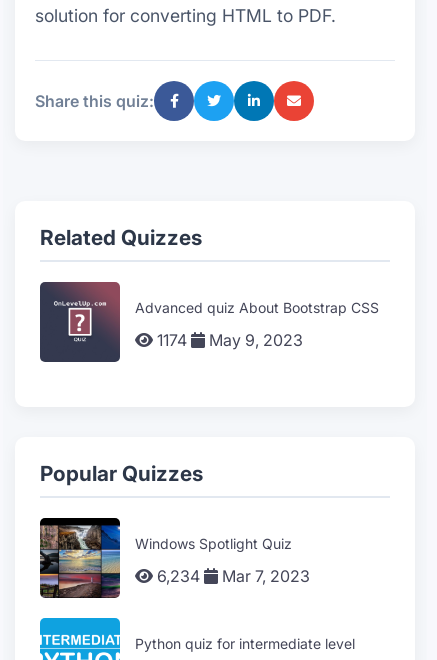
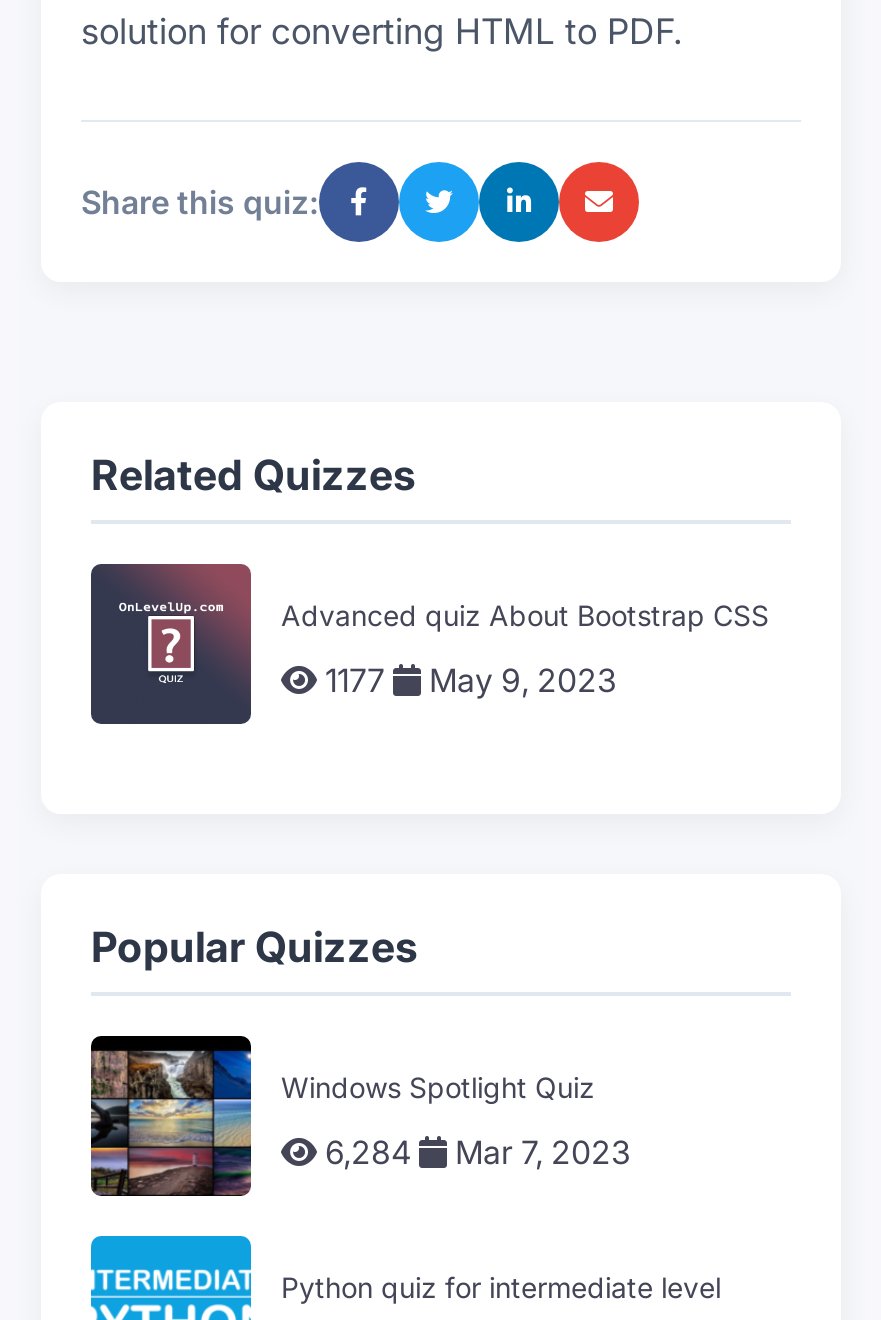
[153,330,303,350] 1174 May 9, 2023 -> [317,660,617,700] 1177 May 9, 2023
[153,566,310,586] 6,234 Mar 7, 2023 -> [317,1132,631,1172] 6,284 Mar 7, 2023

